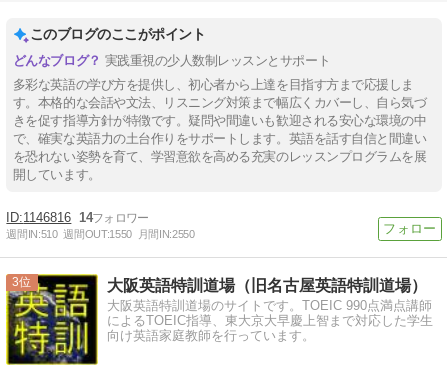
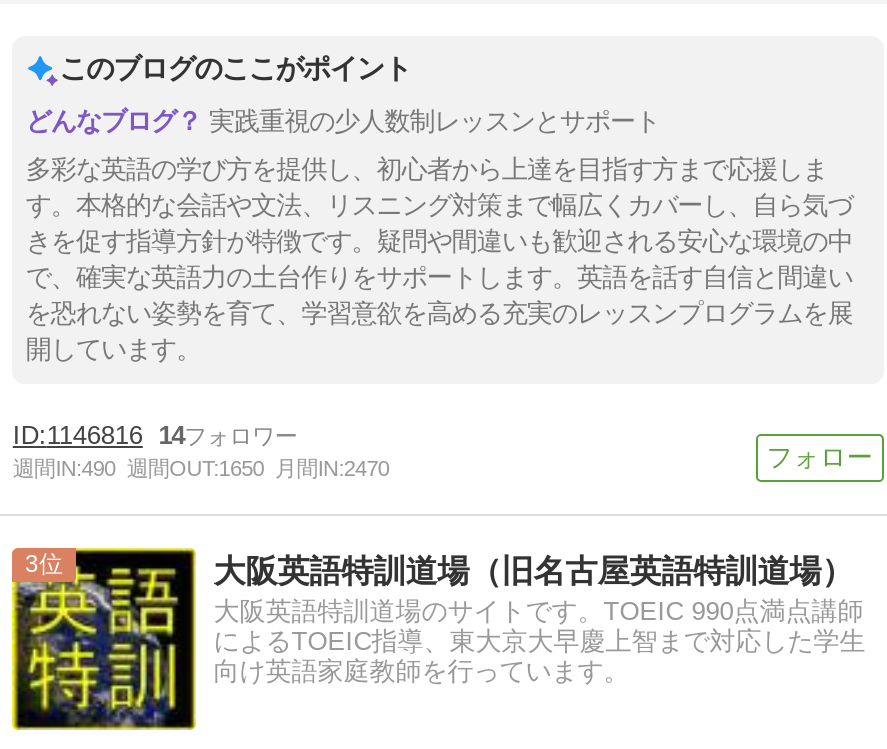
[6,228,194,240] 週間IN:510 週間OUT:1550 月間IN:2550 -> [13,456,389,480] 週間IN:490 週間OUT:1650 月間IN:2470

